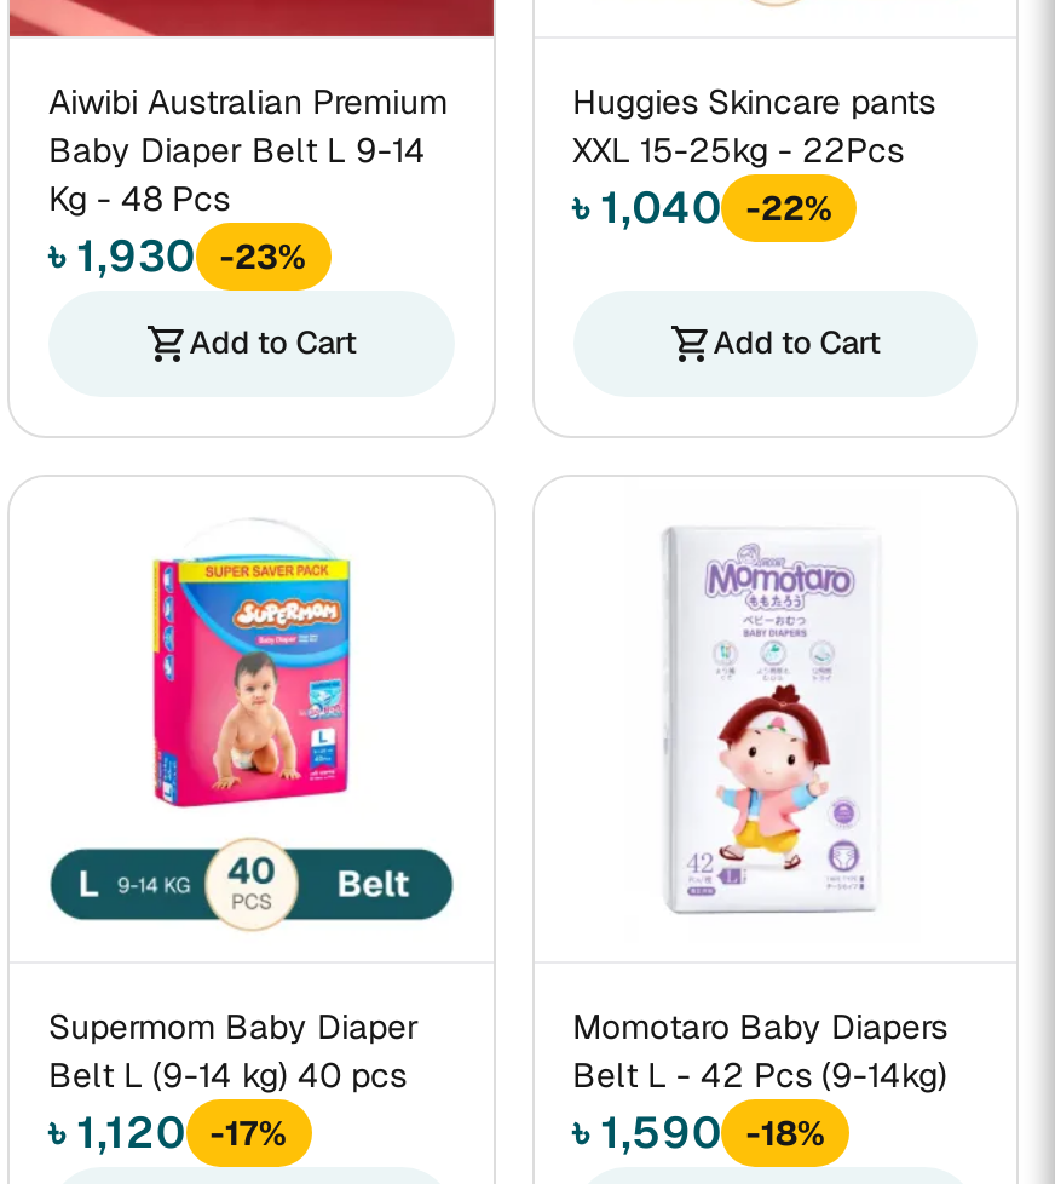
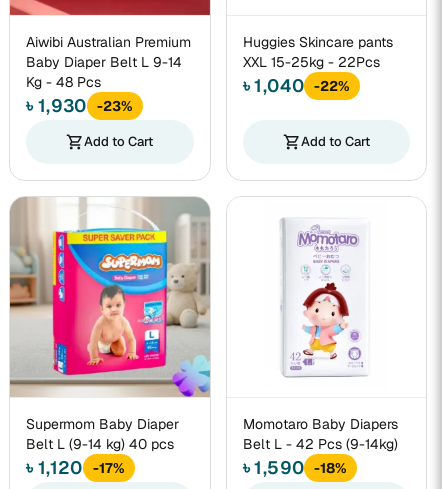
[10,477,494,961] [image] -> [9,197,211,398] [image]

